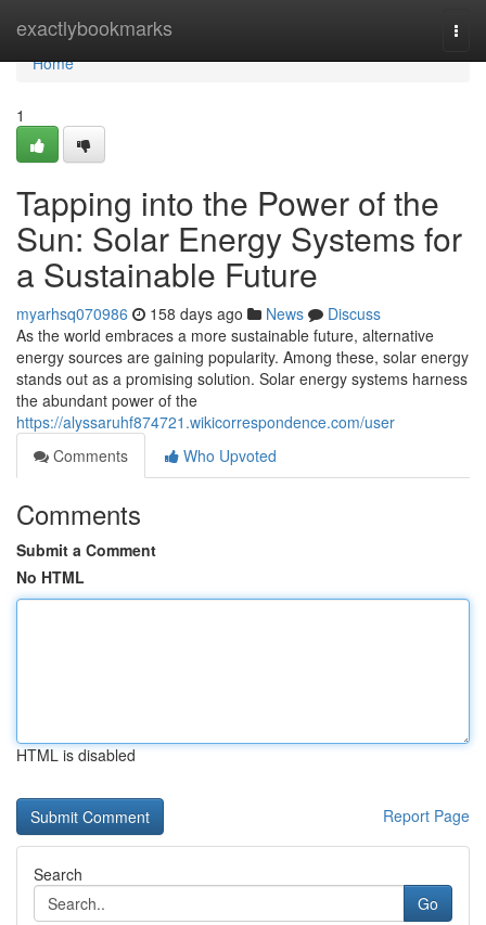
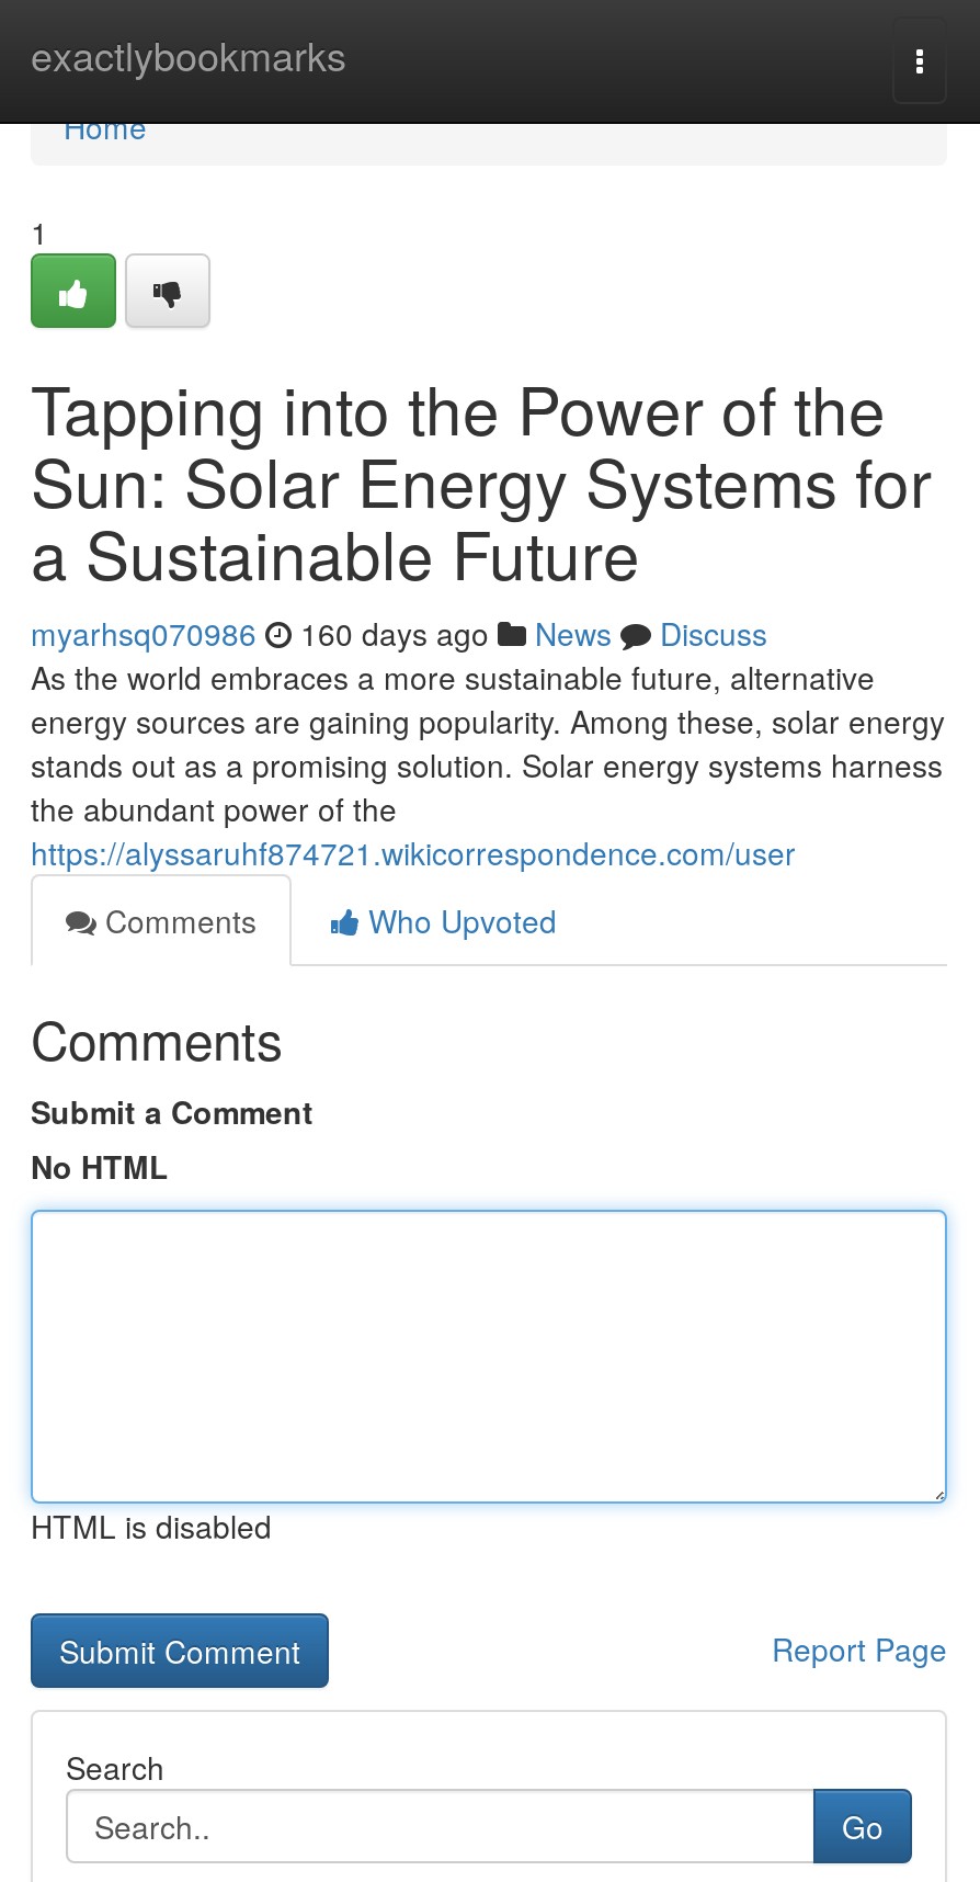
[16,303,381,324] myarhsq070986 158 days ago News Discuss -> [31,611,767,655] myarhsq070986 160 days ago News Discuss

